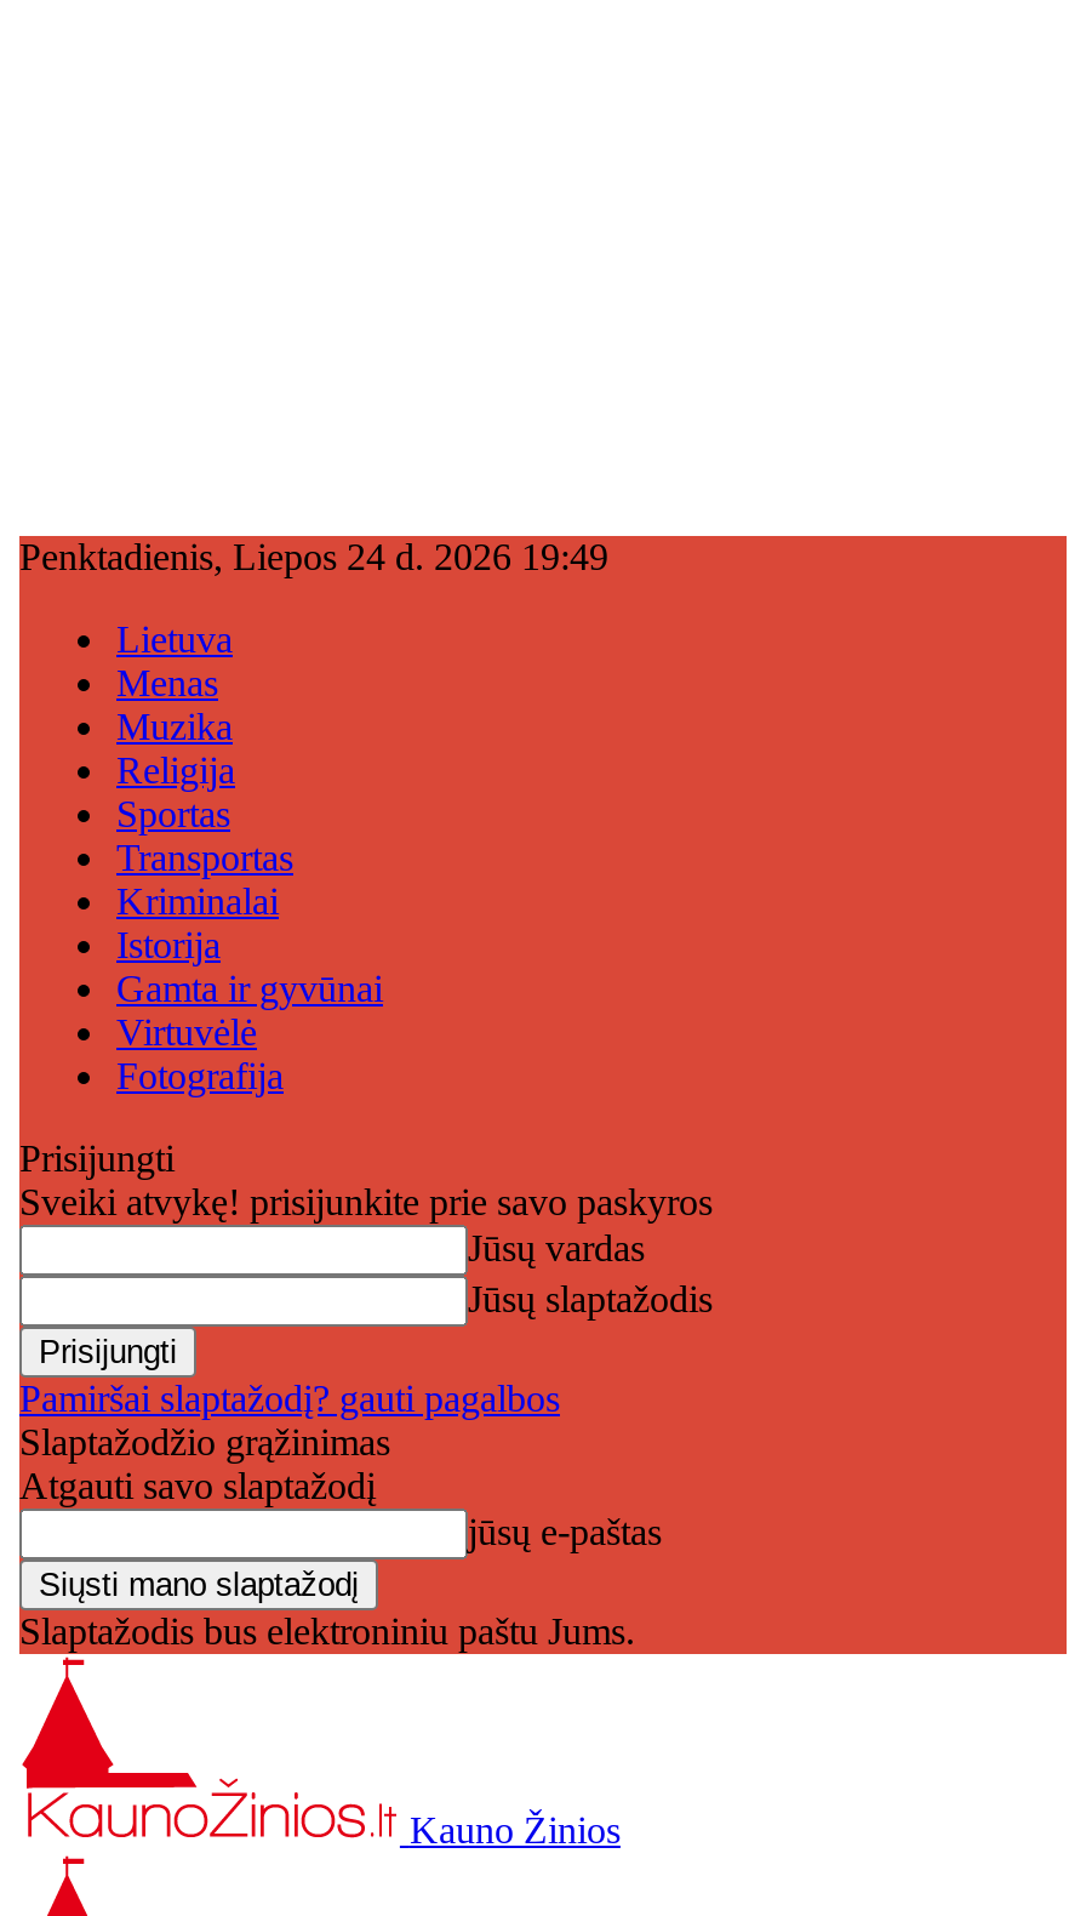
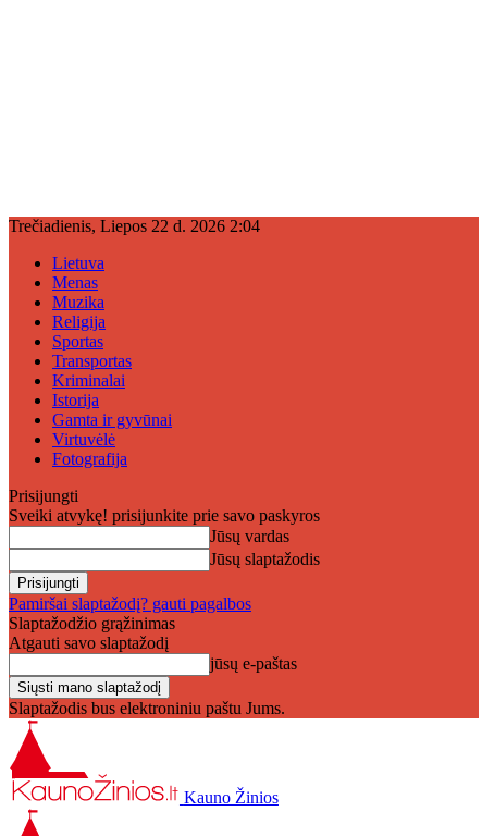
[19,536,608,577] Penktadienis, Liepos 24 d. 2026 19:49 -> [9,217,260,235] Trečiadienis, Liepos 22 d. 2026 2:04

